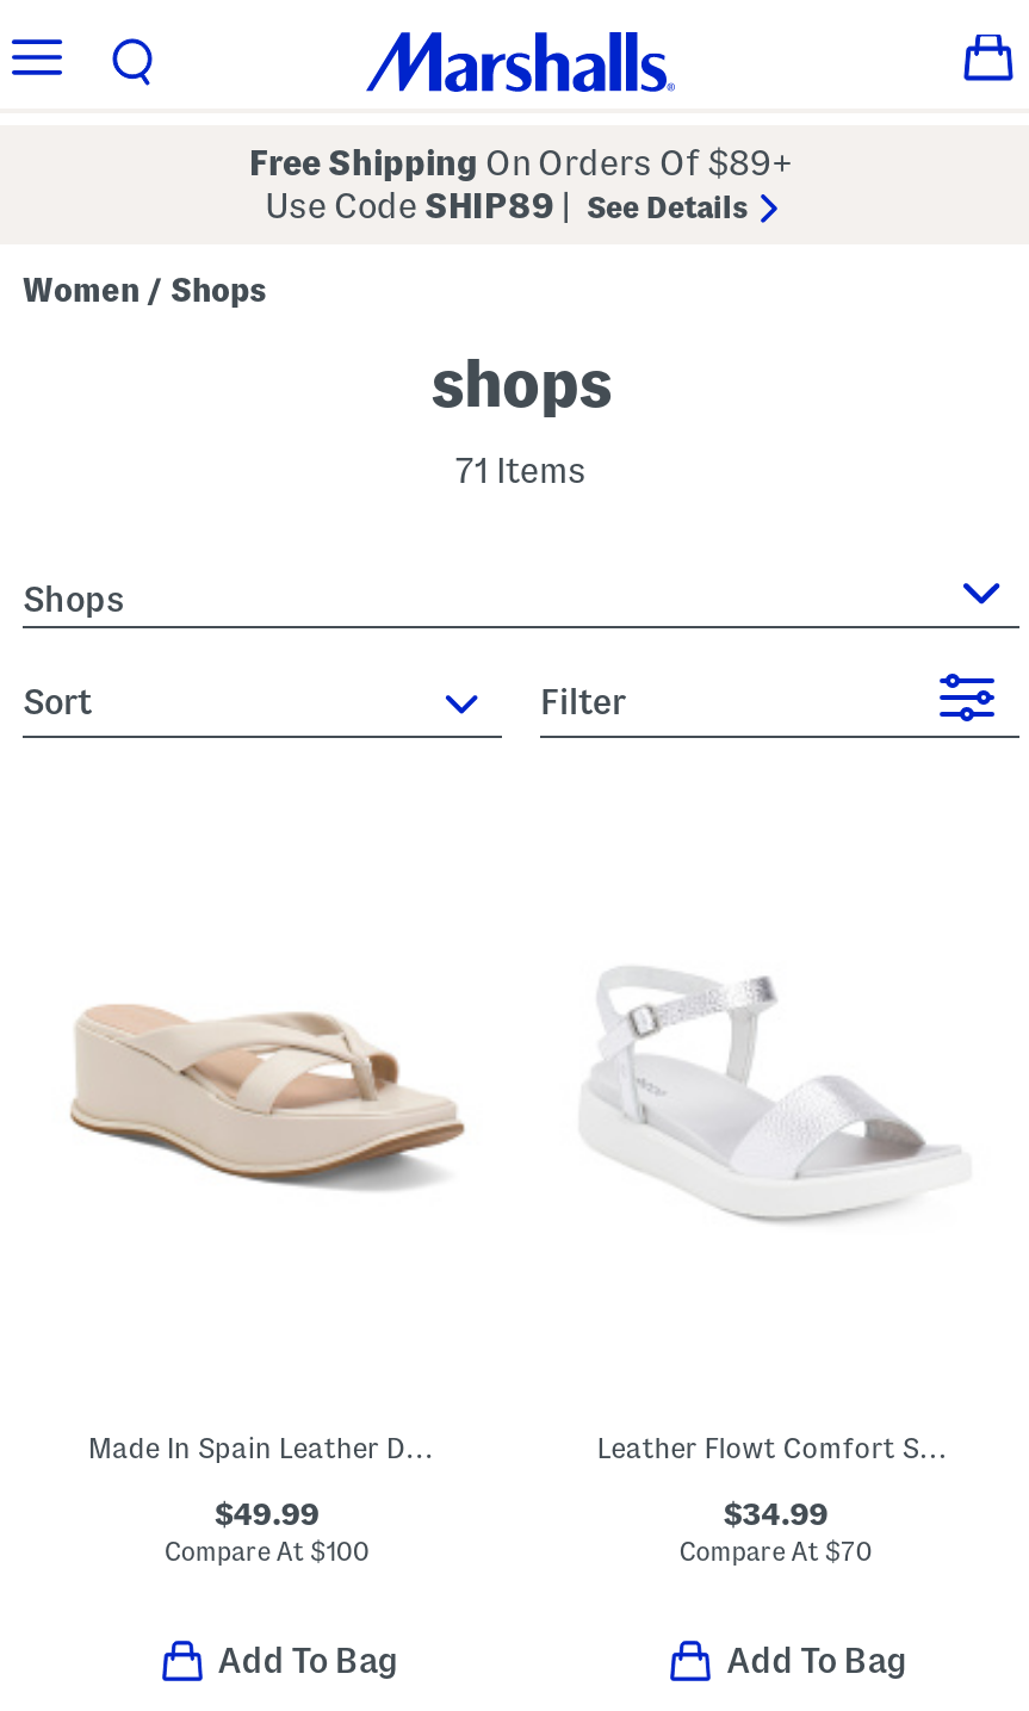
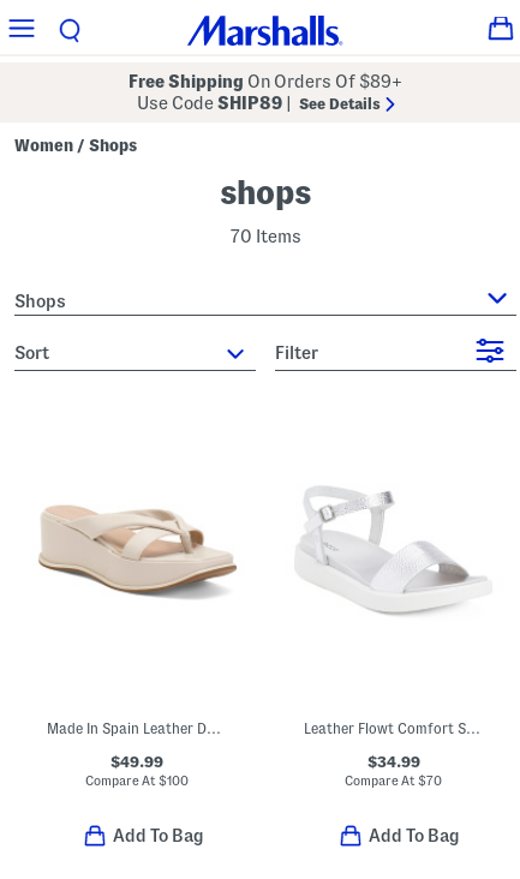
[455,452,587,490] 71 Items -> [230,227,301,246] 70 Items

